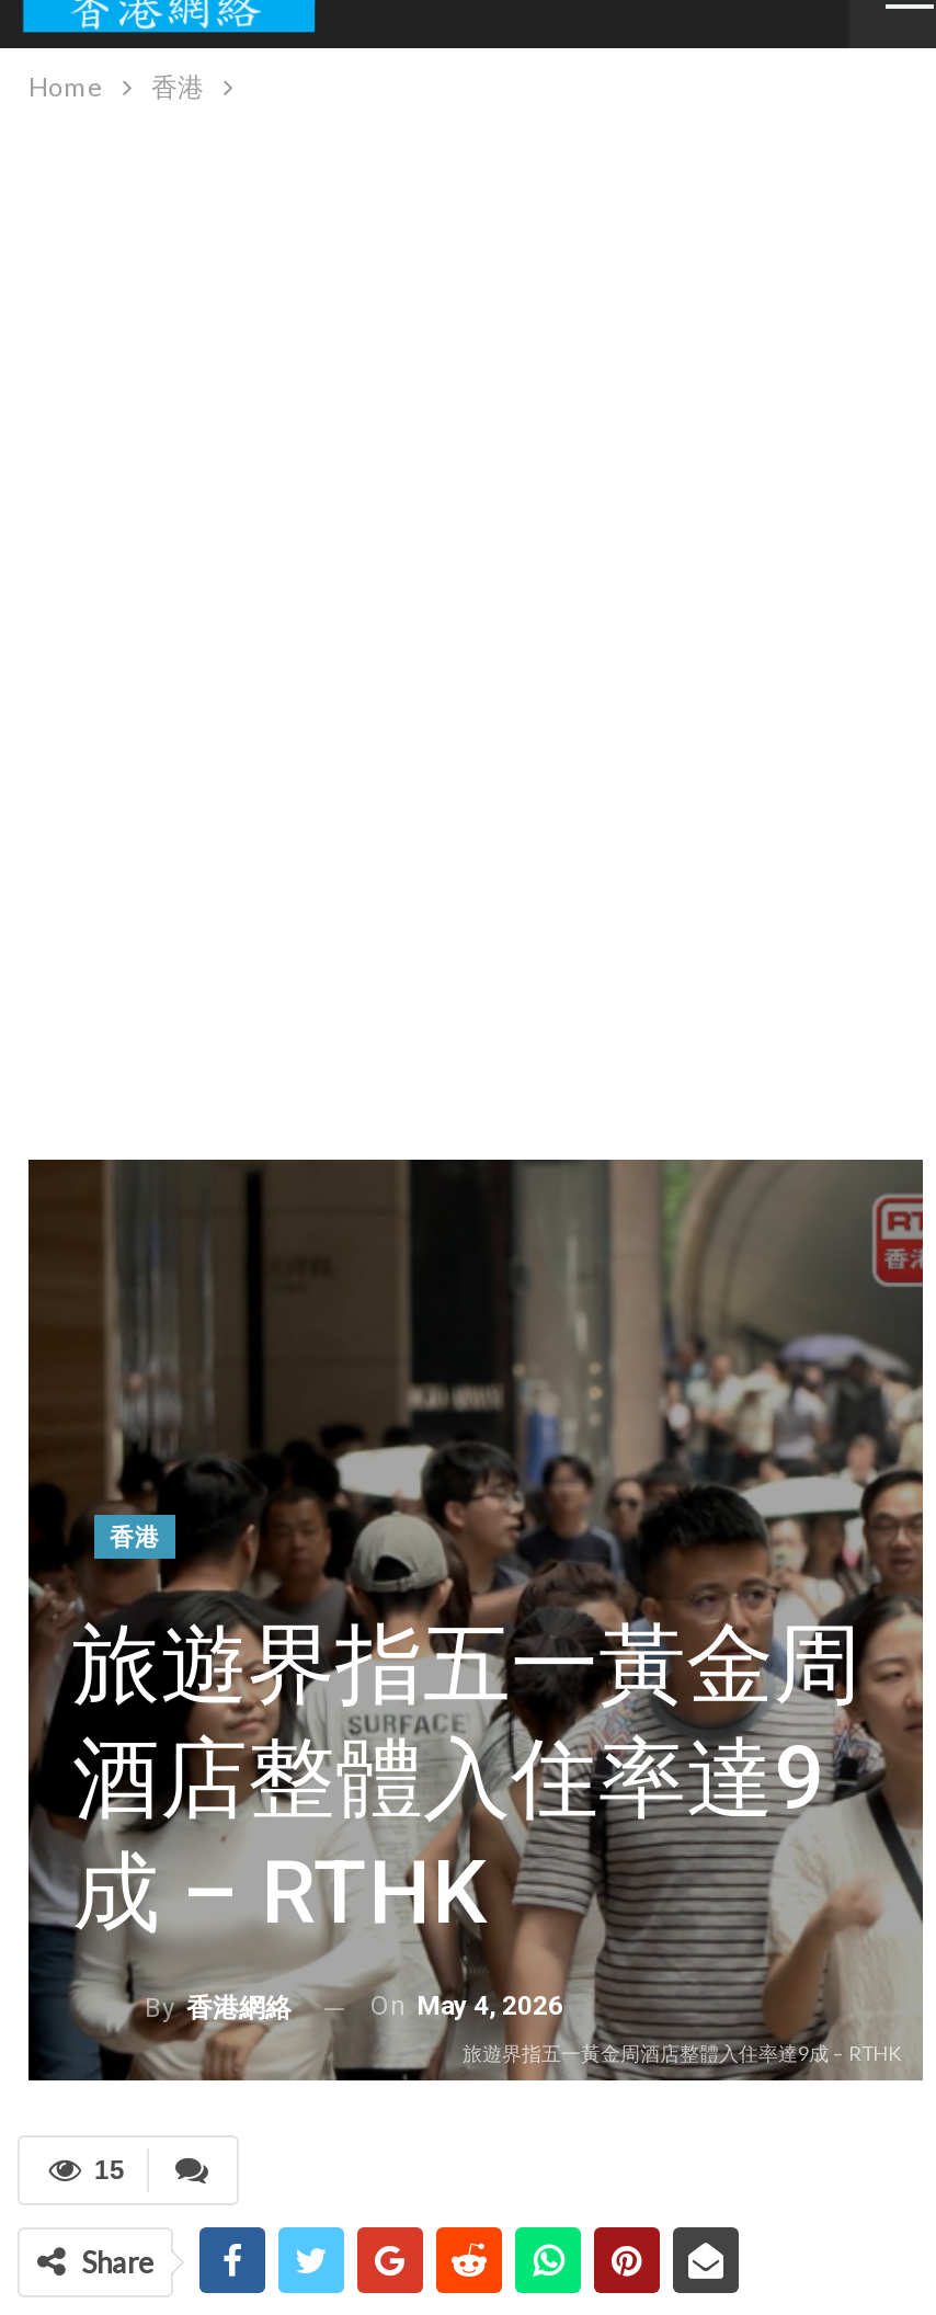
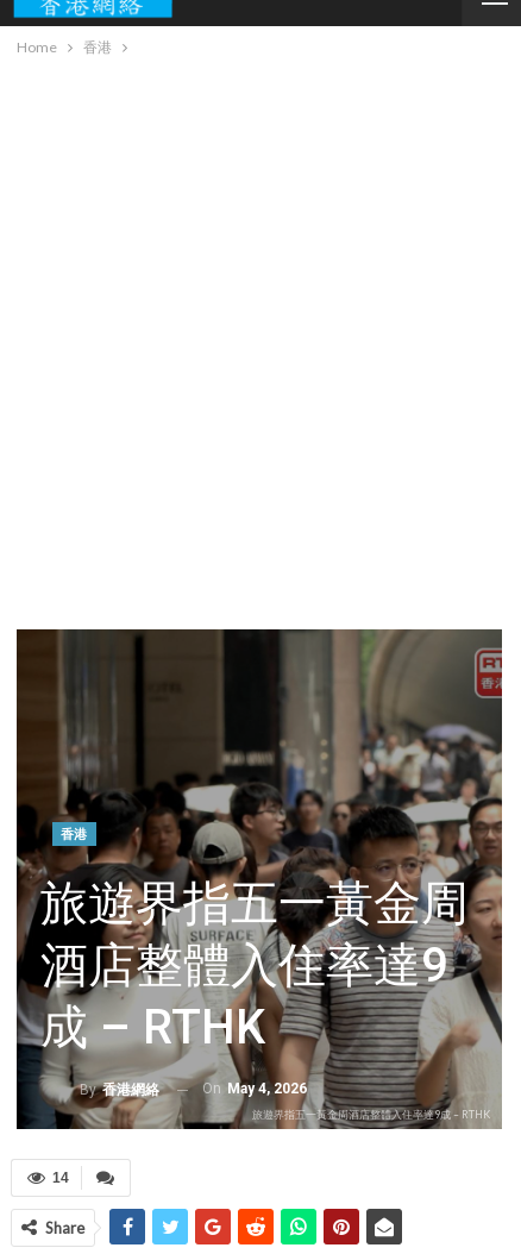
[94,2155,125,2186] 15 -> [52,1170,69,1186] 14

